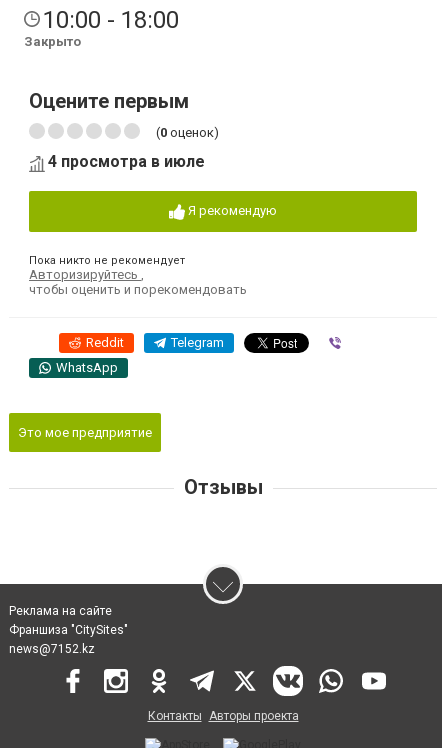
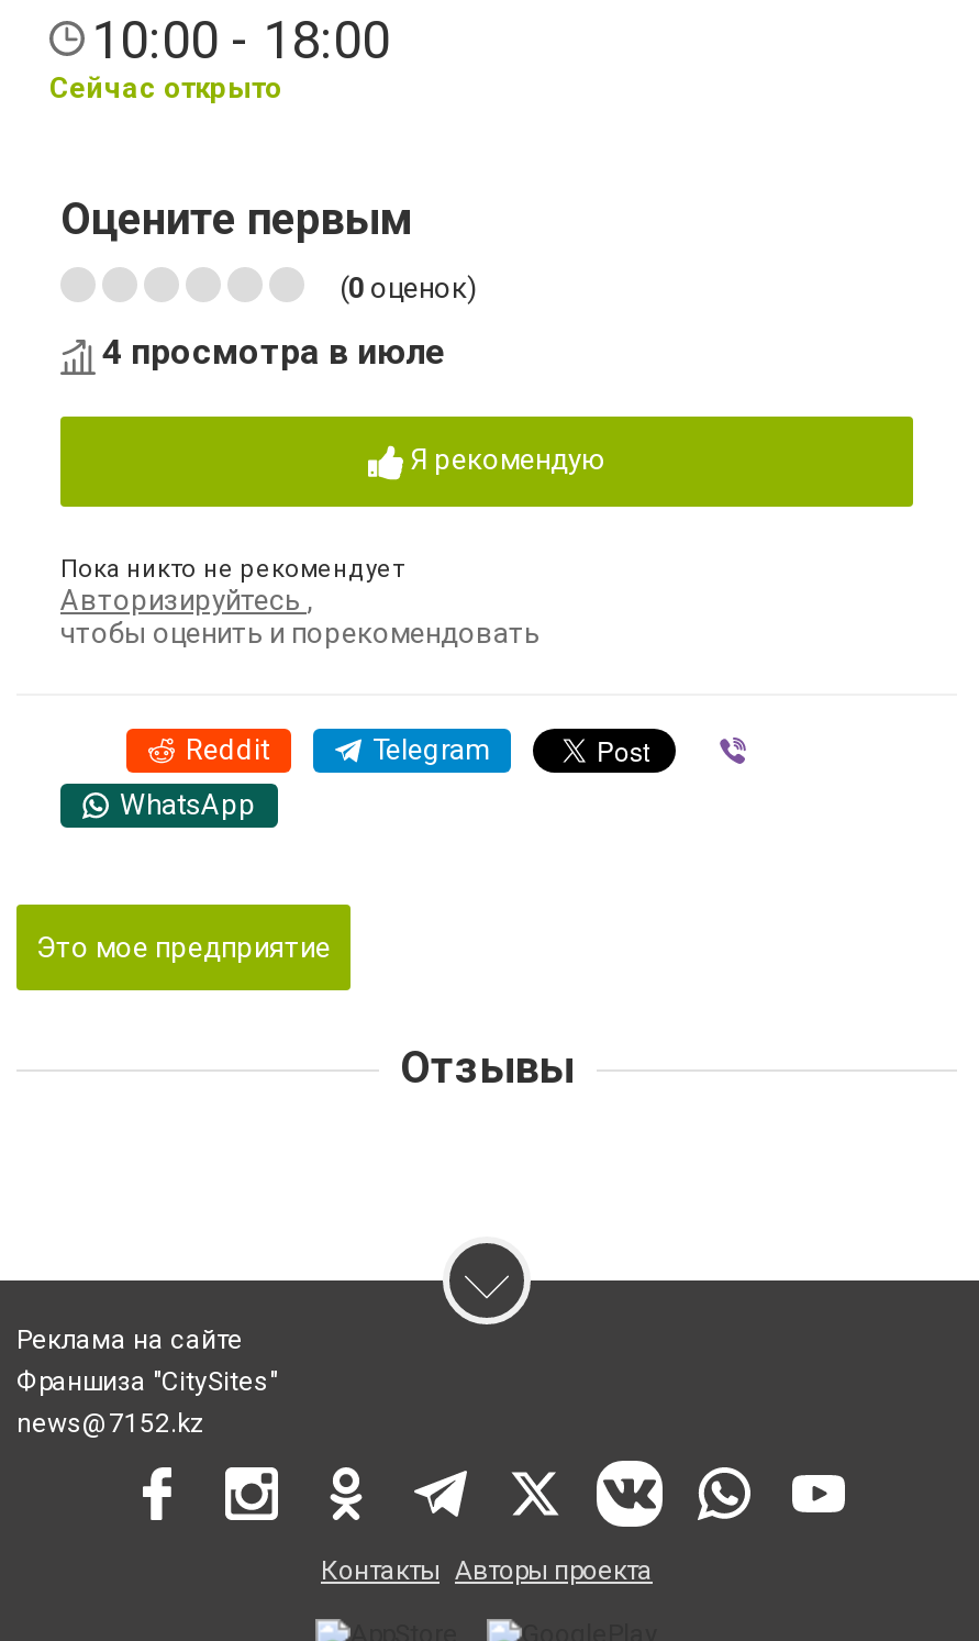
[24,34,81,49] Закрыто -> [49,71,282,104] Сейчас открыто

